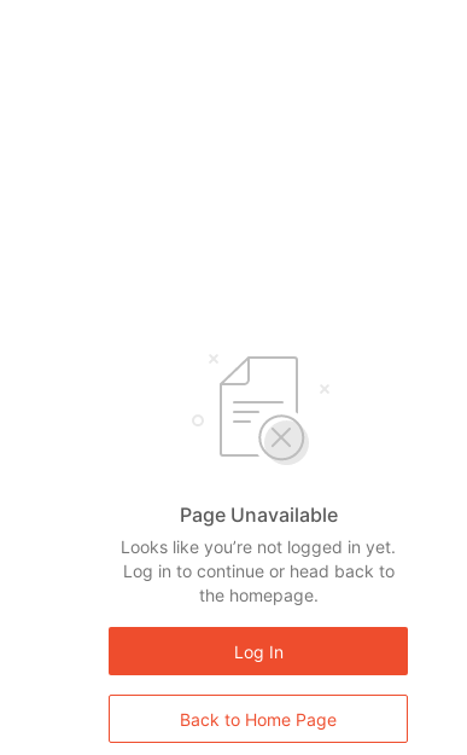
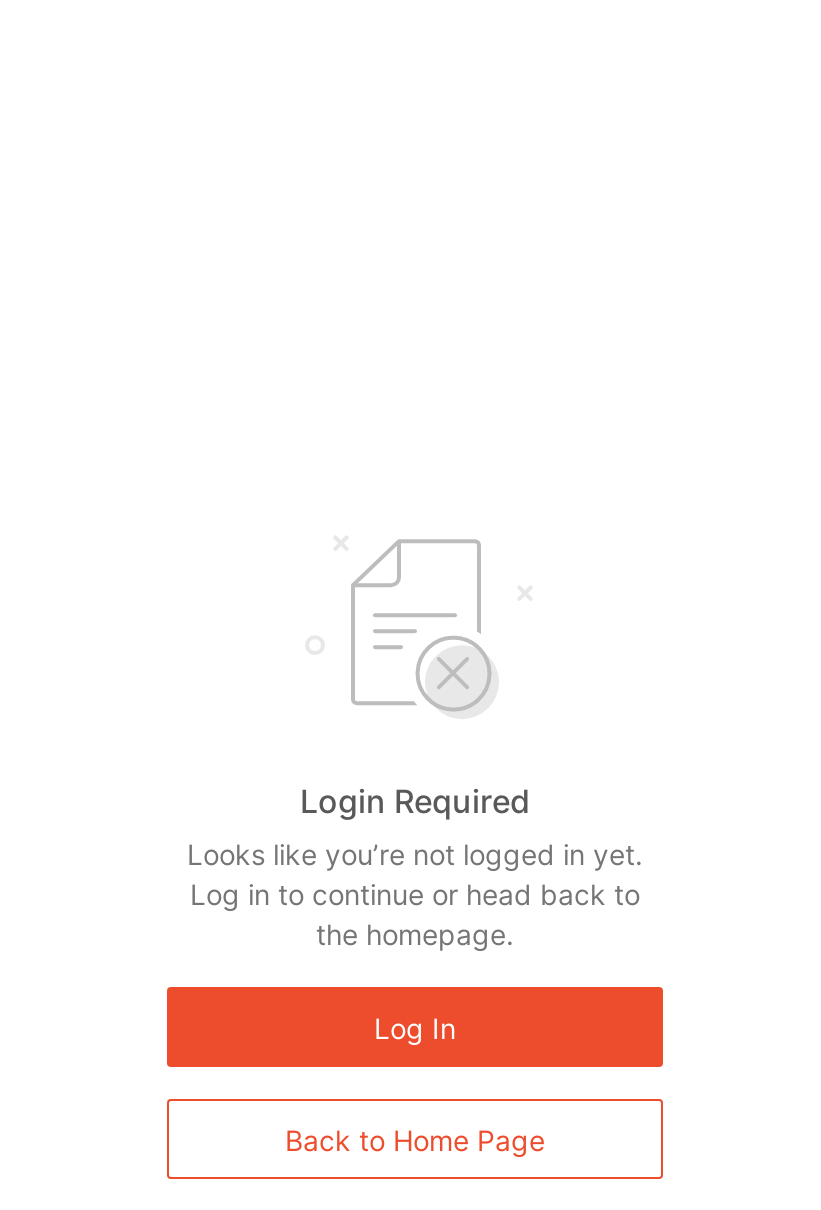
[179,503,337,527] Page Unavailable -> [300,781,530,821] Login Required

